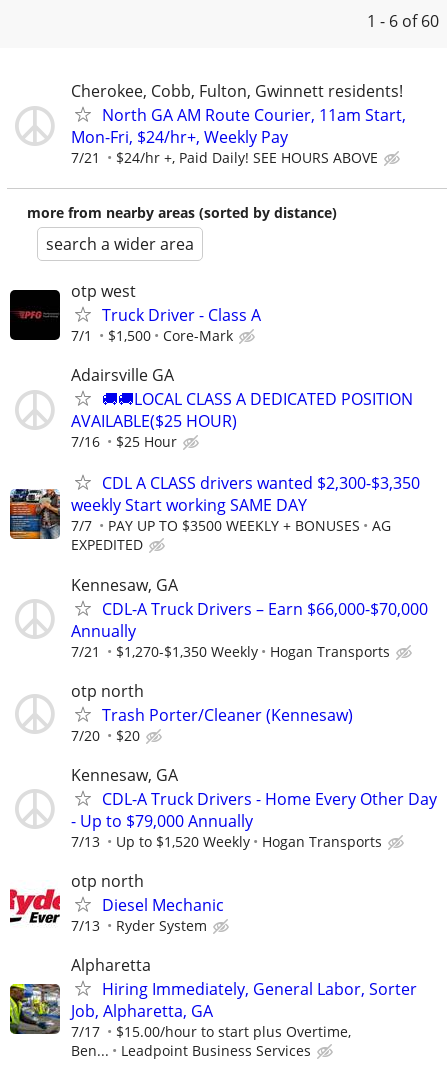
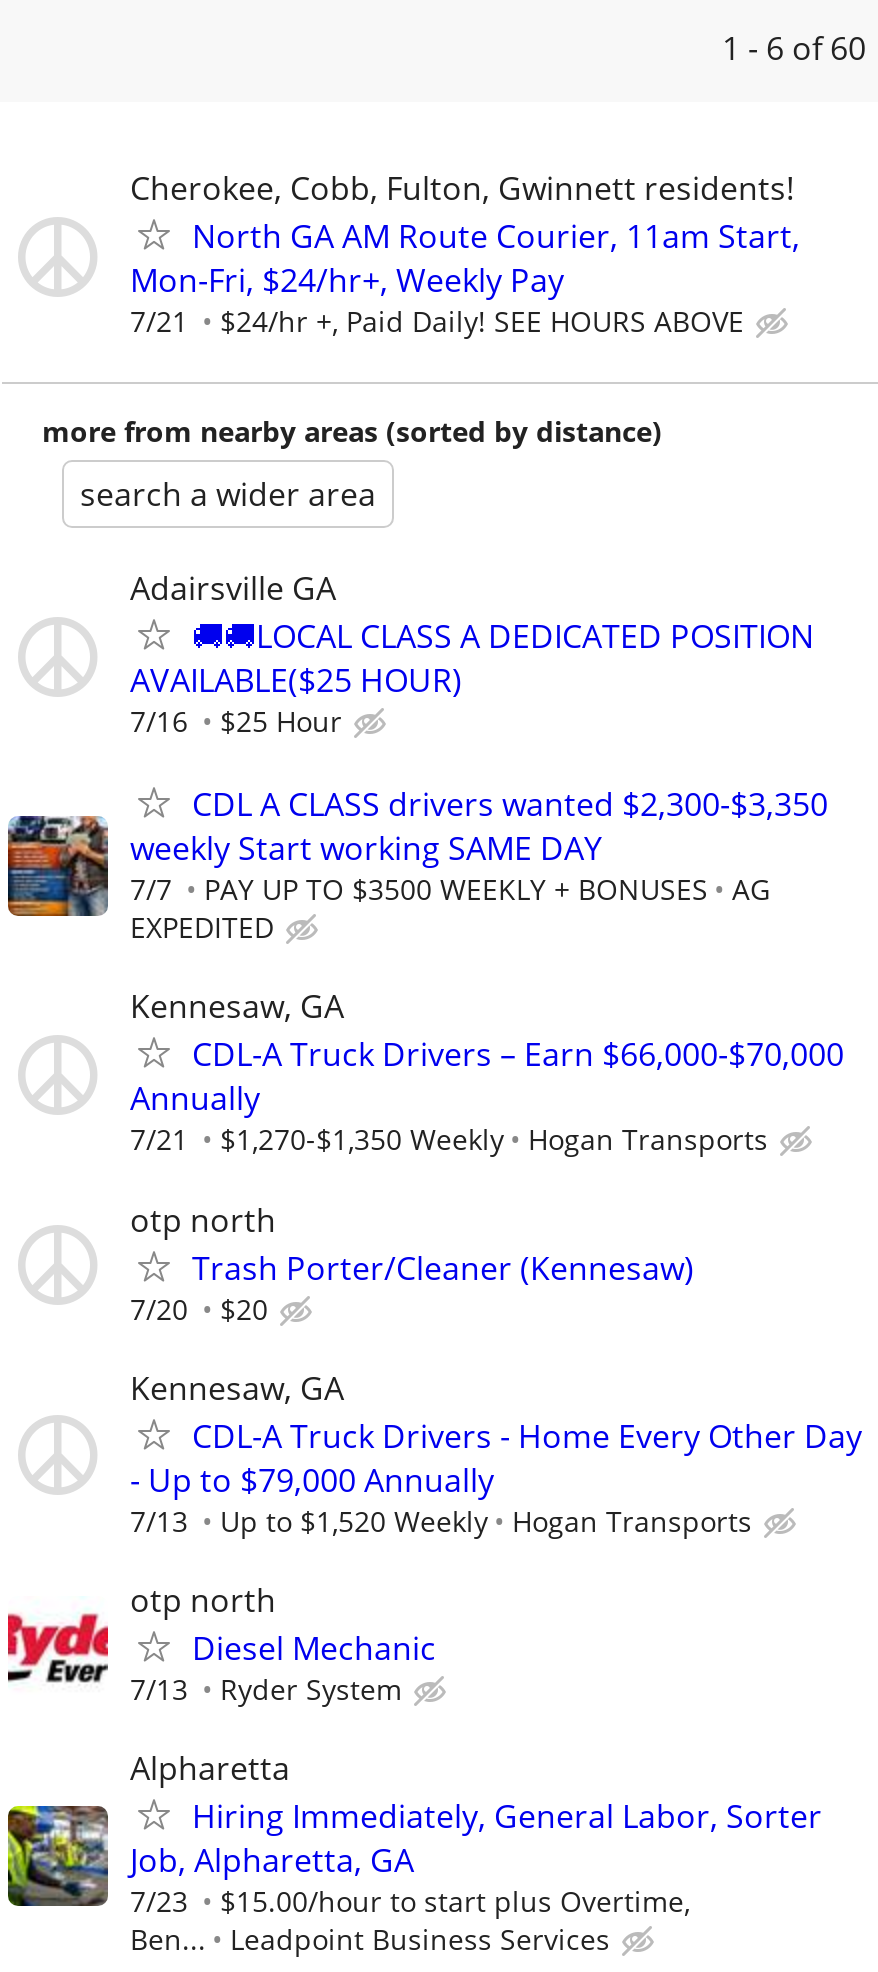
[9,280,261,345] [image] | otp west | Truck Driver - Class A | 7/1 | $1,500 | Core-Mark -> none
[71,1022,351,1041] 7/17 $15.00/hour to start plus Overtime, -> [130,1882,690,1920] 7/23 $15.00/hour to start plus Overtime,

